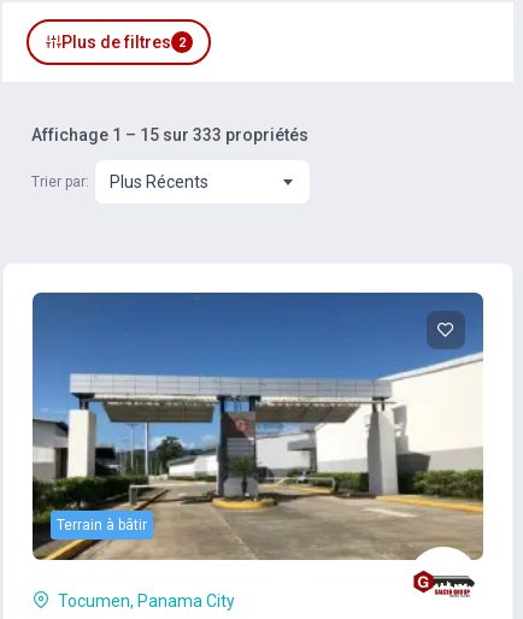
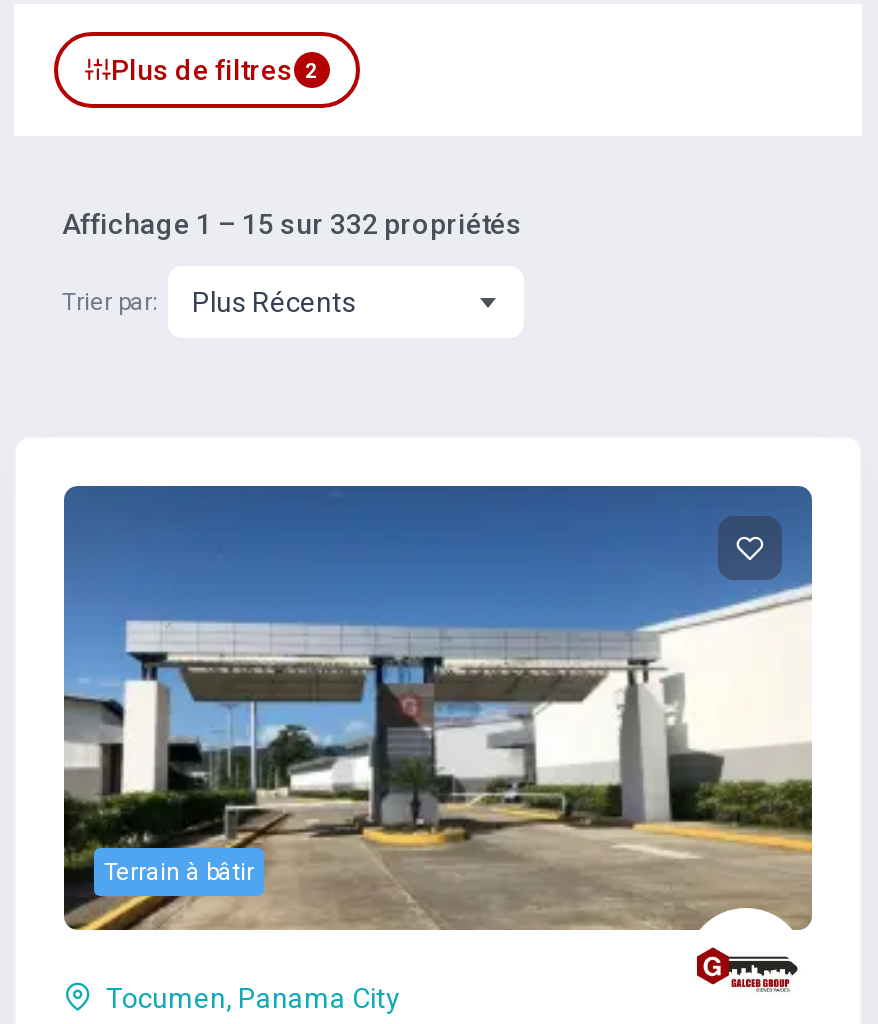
[31,125,308,145] Affichage 1 – 15 sur 333 propriétés -> [62,208,522,240] Affichage 1 – 15 sur 332 propriétés

